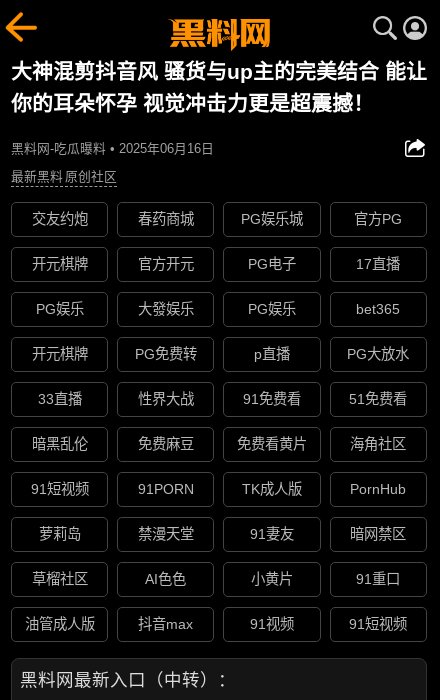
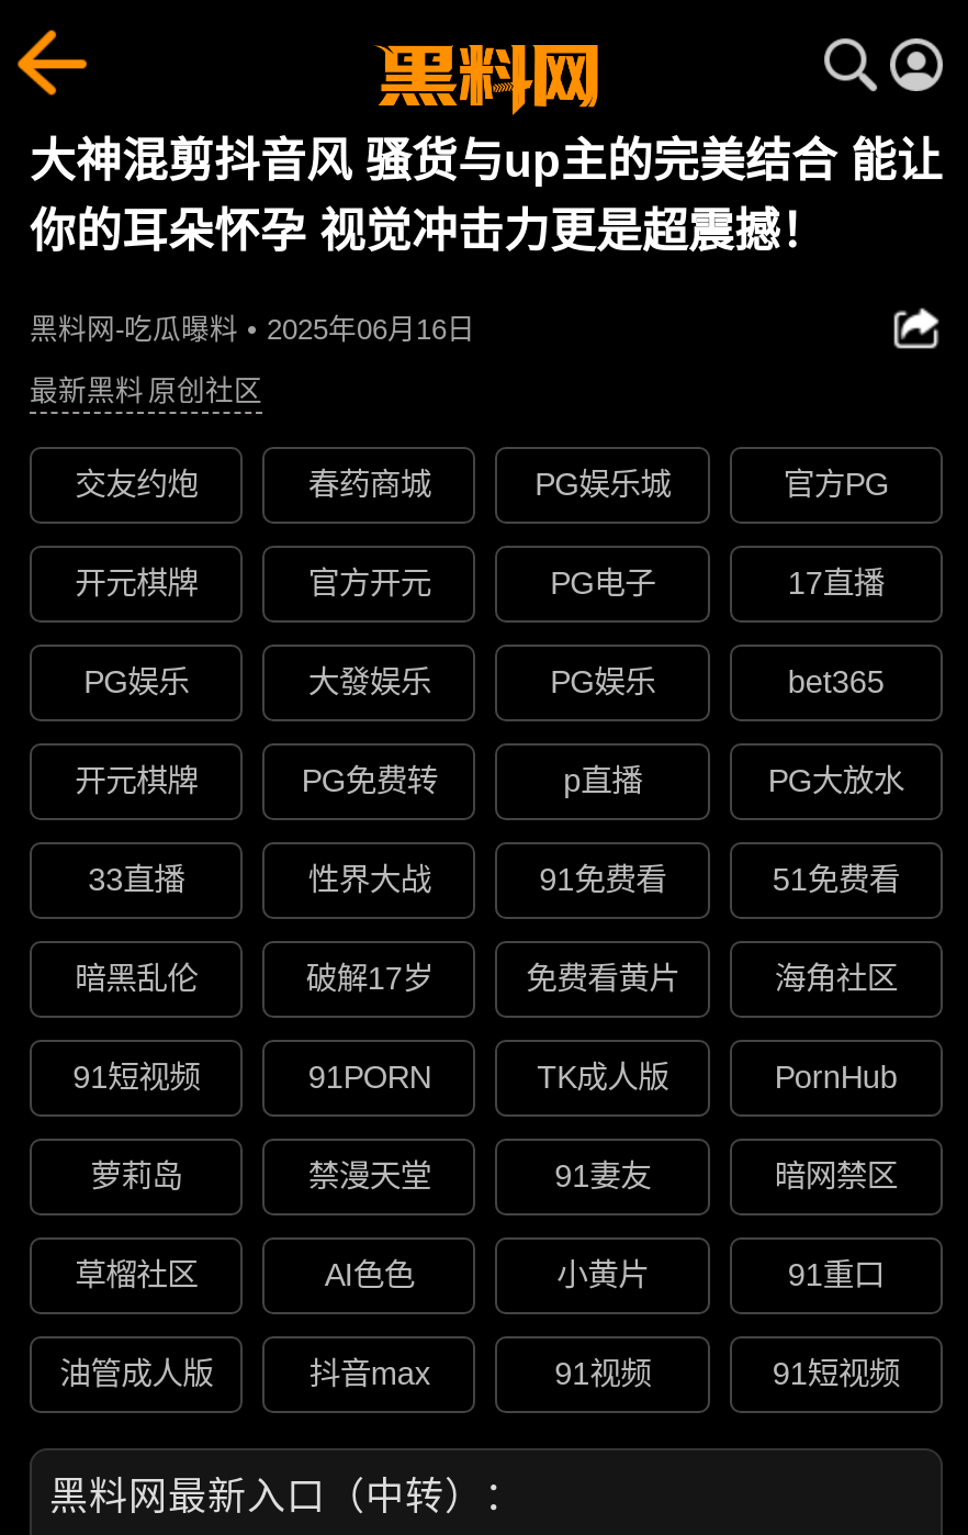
[138,436,194,452] 免费麻豆 -> [306,962,433,997] 破解17岁

